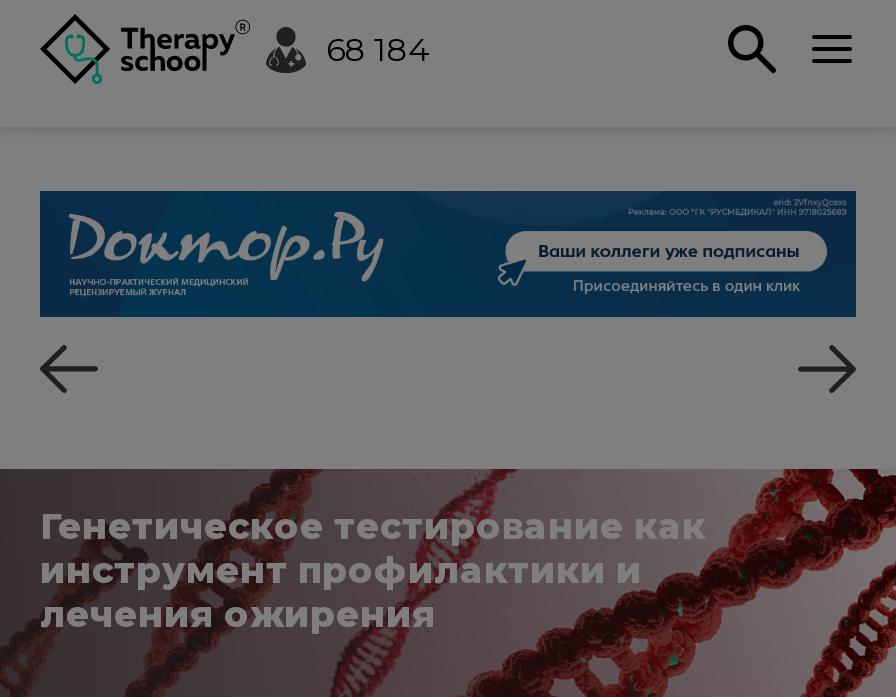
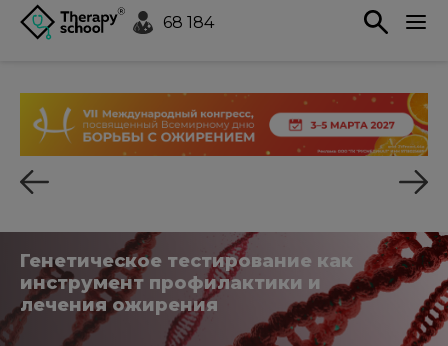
[38,189,858,319] [image] -> [19,92,429,157] [image]

